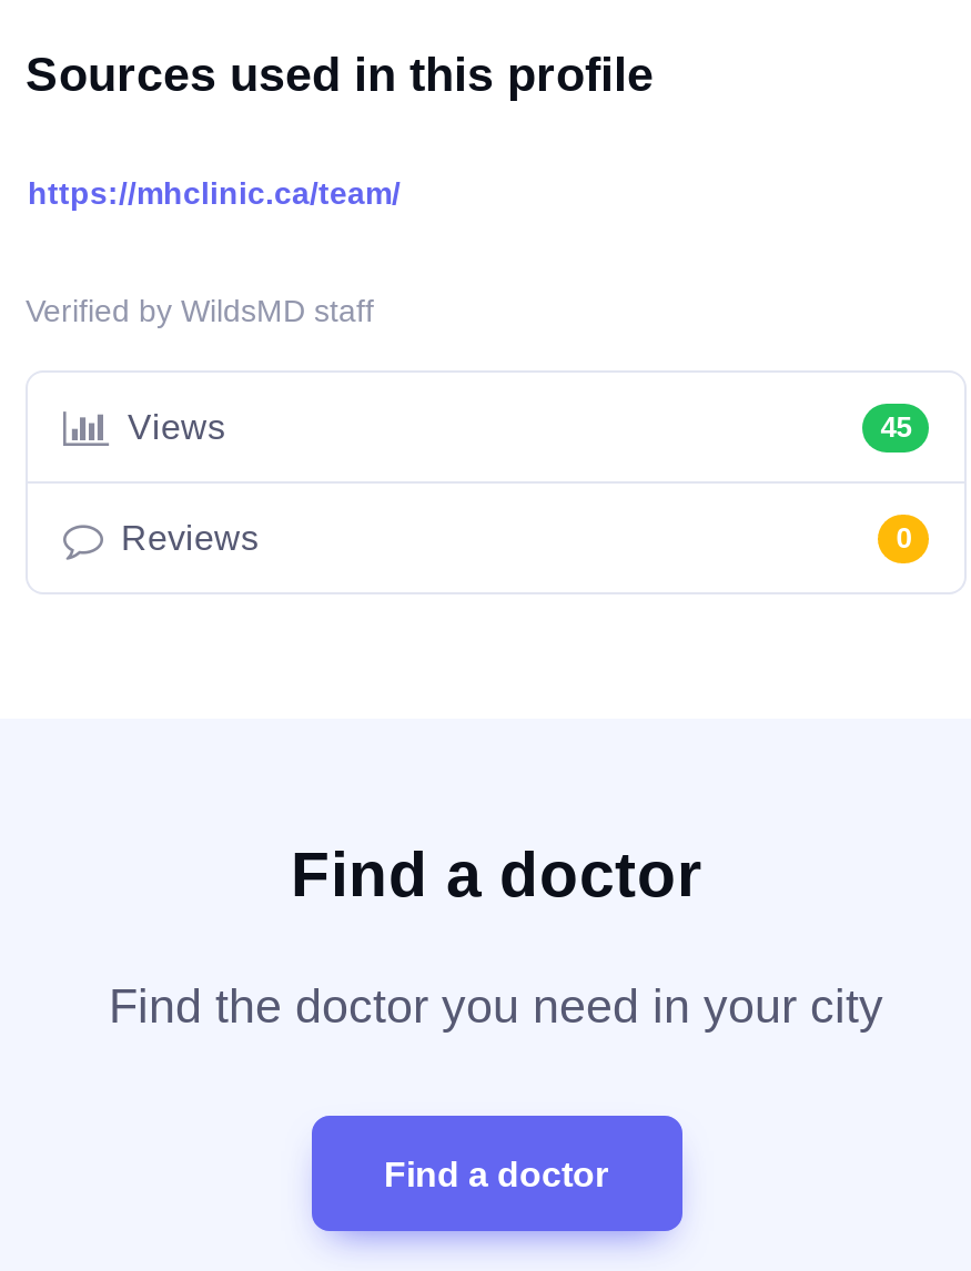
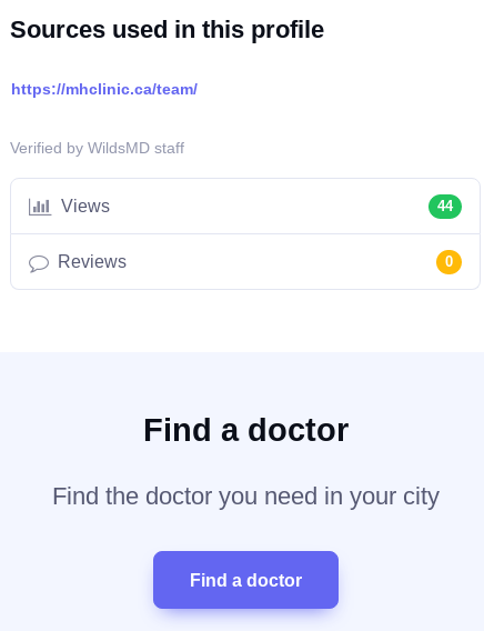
[880,411,912,444] 45 -> [438,198,453,215] 44

